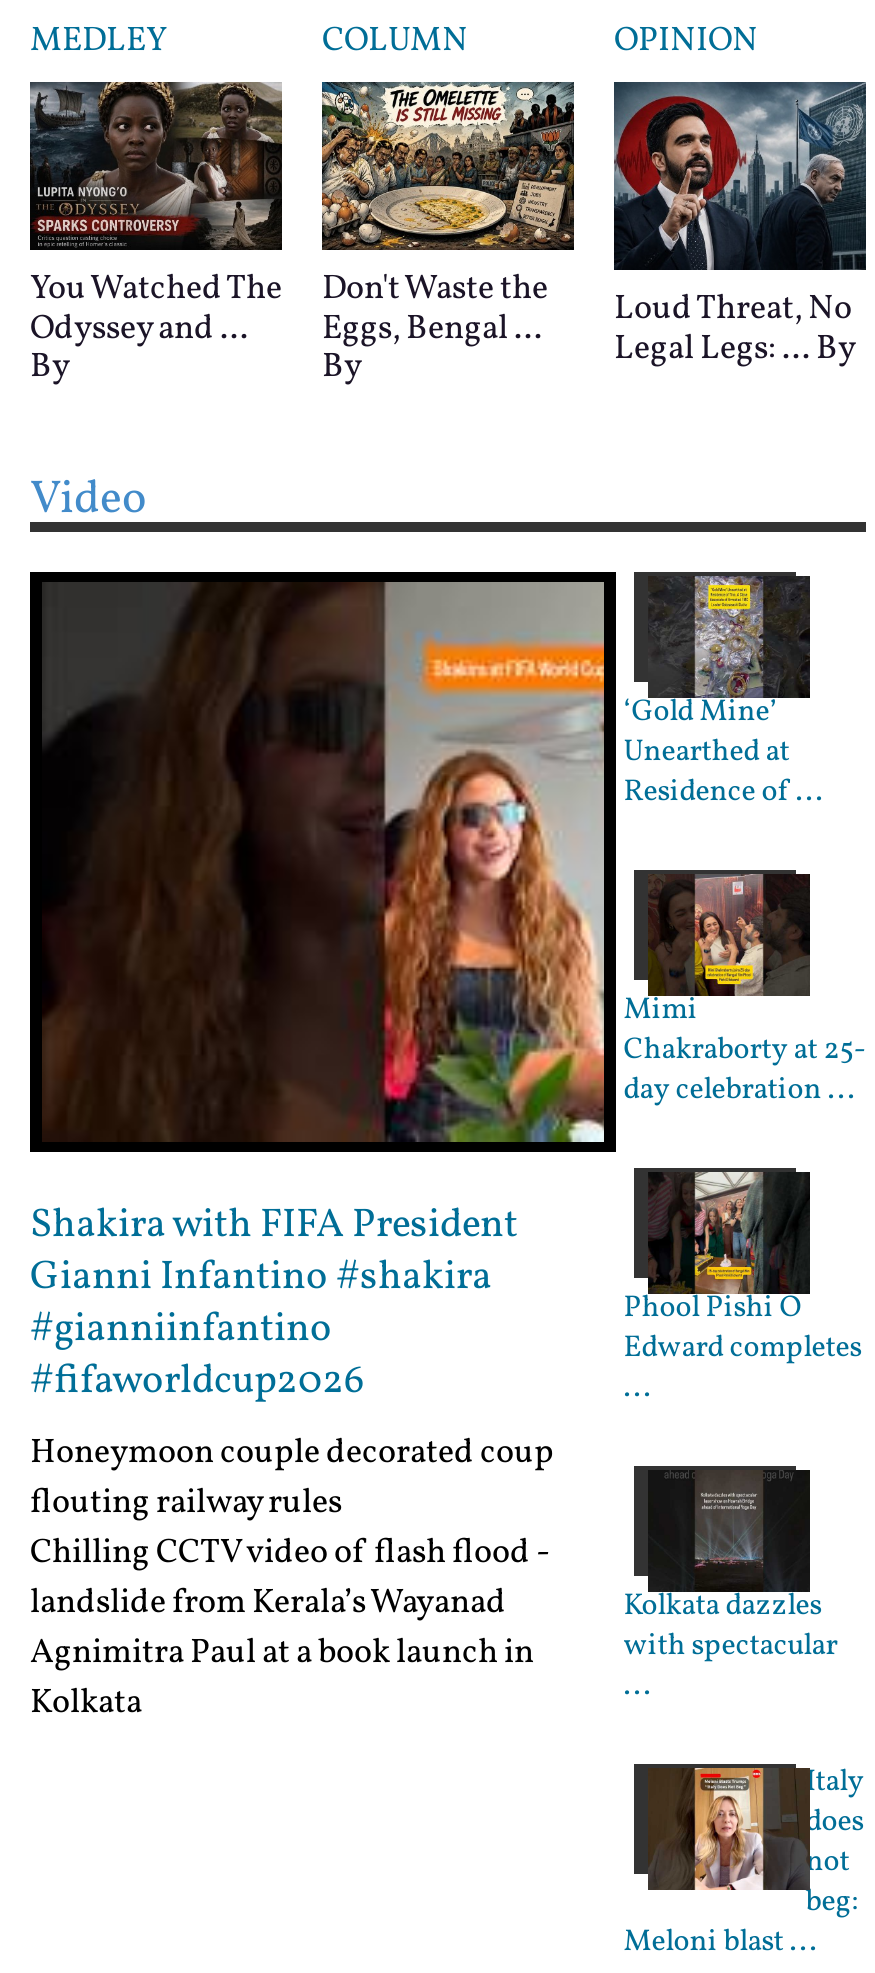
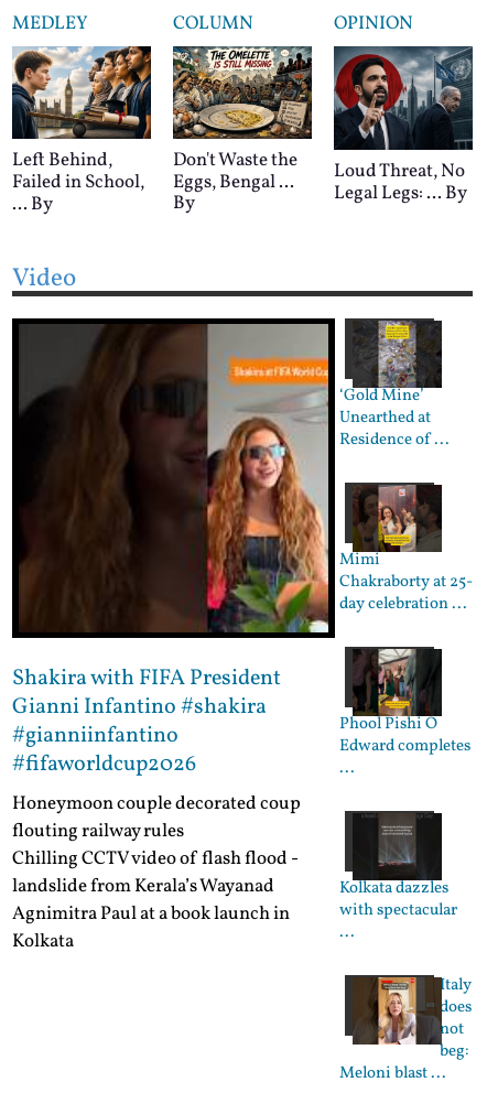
[28,80,284,390] [image] | You Watched The | Odyssey and ... | By -> [12,45,152,217] [image] | Left Behind, | Failed in School, | ... By

